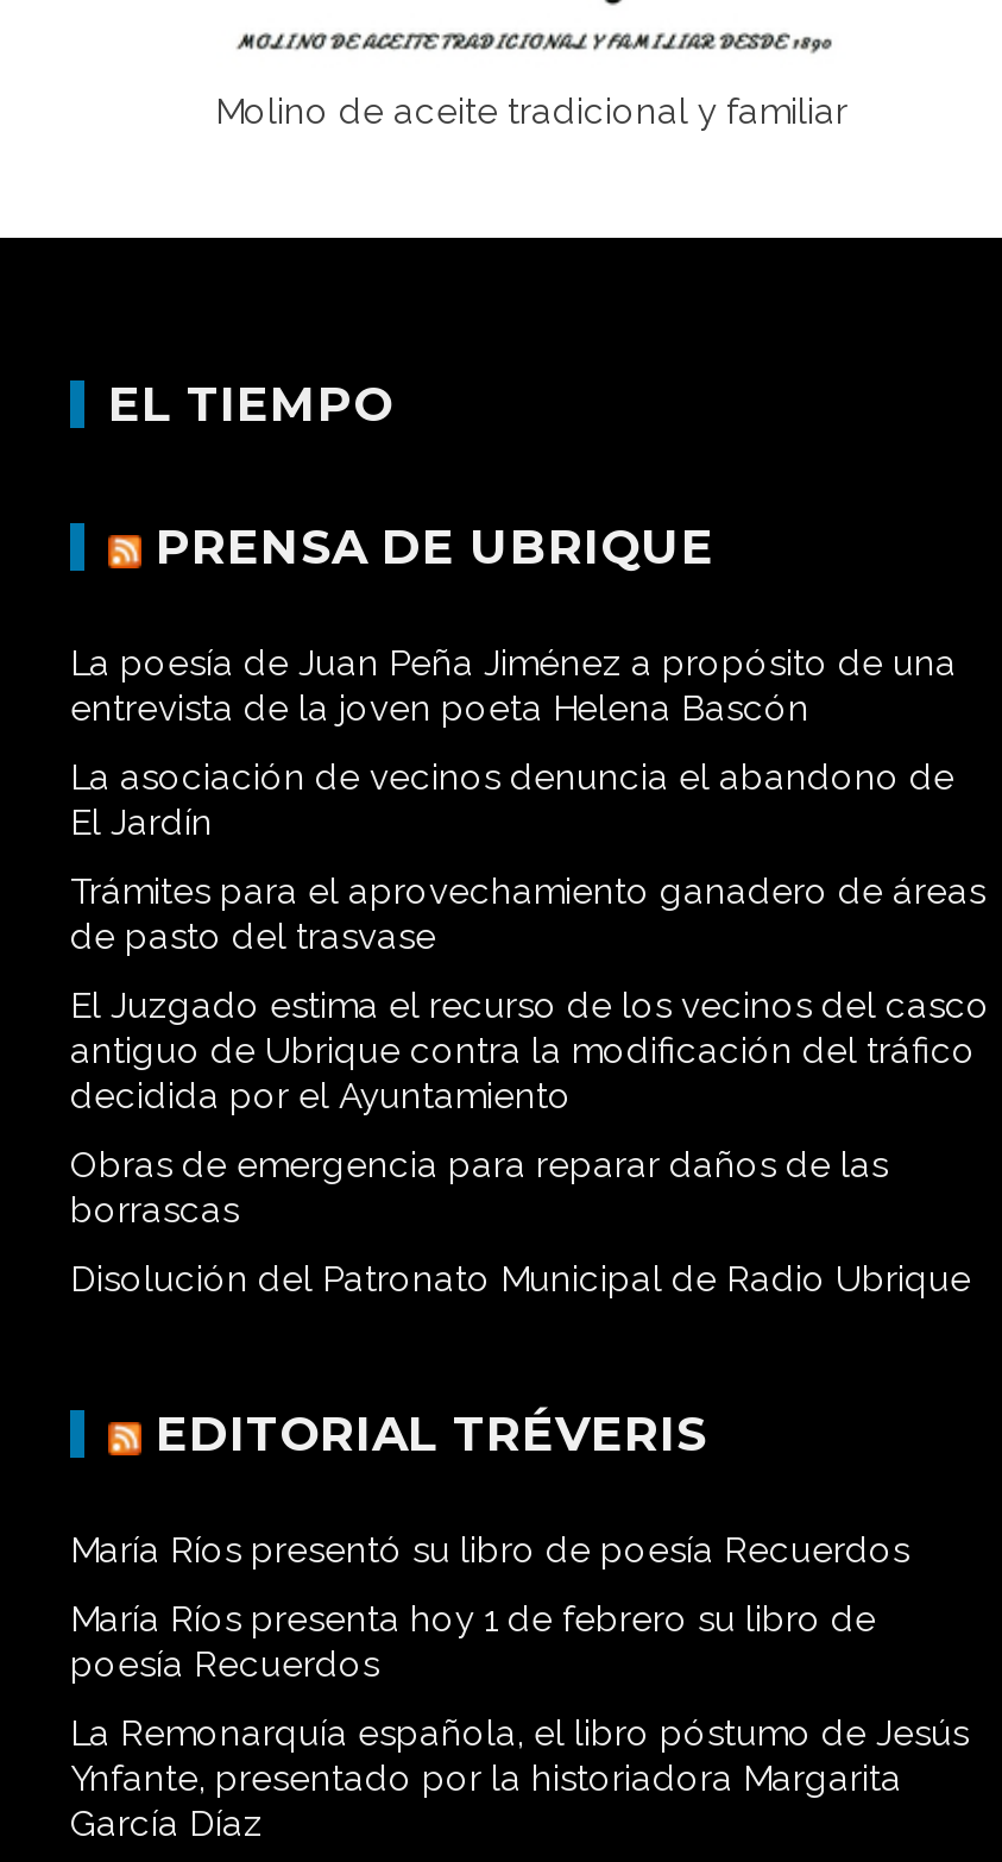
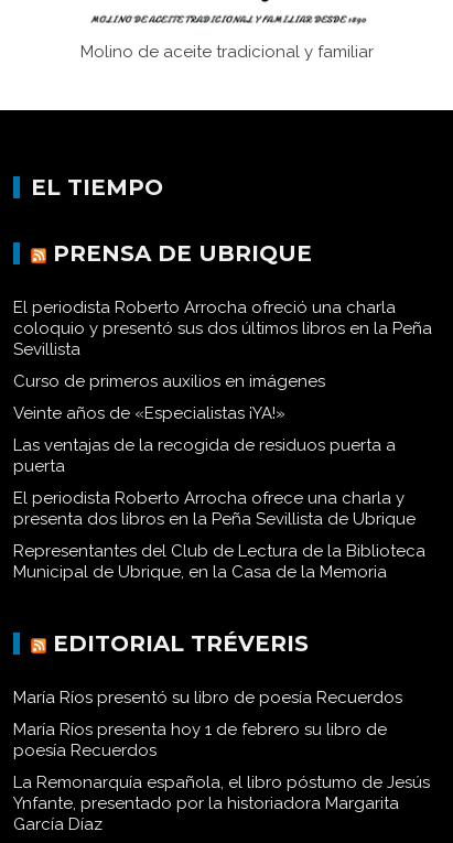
[70,643,957,731] La poesía de Juan Peña Jiménez a propósito de una | entrevista de la joven poeta Helena Bascón -> [13,298,432,360] El periodista Roberto Arrocha ofreció una charla | coloquio y presentó sus dos últimos libros en la Peña | Sevillista
[70,757,954,845] La asociación de vecinos denuncia el abandono de | El Jardín -> [13,372,325,392] Curso de primeros auxilios en imágenes
[70,871,985,959] Trámites para el aprovechamiento ganadero de áreas | de pasto del trasvase -> [13,404,285,423] Veinte años de «Especialistas ¡YA!»
[70,985,990,1118] El Juzgado estima el recurso de los vecinos del casco | antiguo de Ubrique contra la modificación del tráfico | decidida por el Ayuntamiento -> [13,436,396,476] Las ventajas de la recogida de residuos puerta a | puerta
[70,1145,888,1233] Obras de emergencia para reparar daños de las | borrascas -> [13,488,416,529] El periodista Roberto Arrocha ofrece una charla y | presenta dos libros en la Peña Sevillista de Ubrique
[70,1259,971,1301] Disolución del Patronato Municipal de Radio Ubrique -> [13,541,425,582] Representantes del Club de Lectura de la Biblioteca | Municipal de Ubrique, en la Casa de la Memoria

